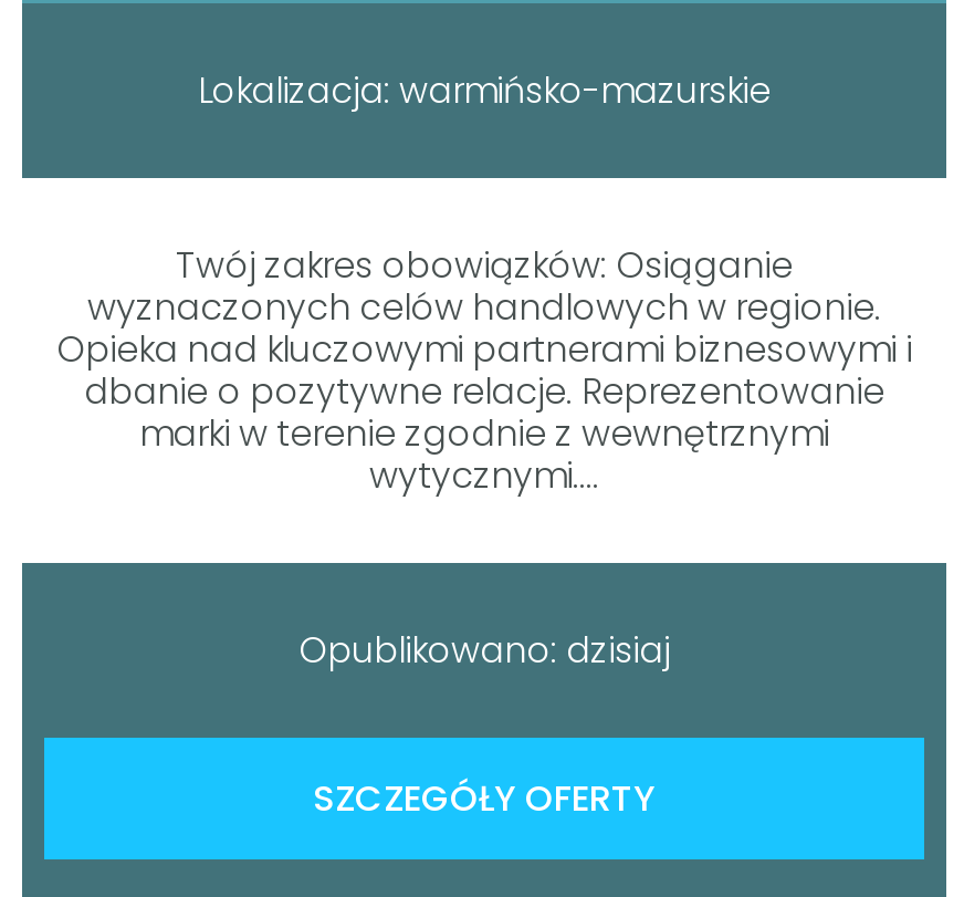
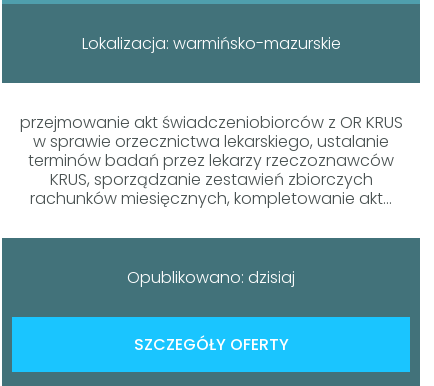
[56,239,912,500] Twój zakres obowiązków: Osiąganie | wyznaczonych celów handlowych w regionie. | Opieka nad kluczowymi partnerami biznesowymi i | dbanie o pozytywne relacje. Reprezentowanie | marki w terenie zgodnie z wewnętrznymi | wytycznymi.... -> [19,111,402,210] przejmowanie akt świadczeniobiorców z OR KRUS | w sprawie orzecznictwa lekarskiego, ustalanie | terminów badań przez lekarzy rzeczoznawców | KRUS, sporządzanie zestawień zbiorczych | rachunków miesięcznych, kompletowanie akt...

